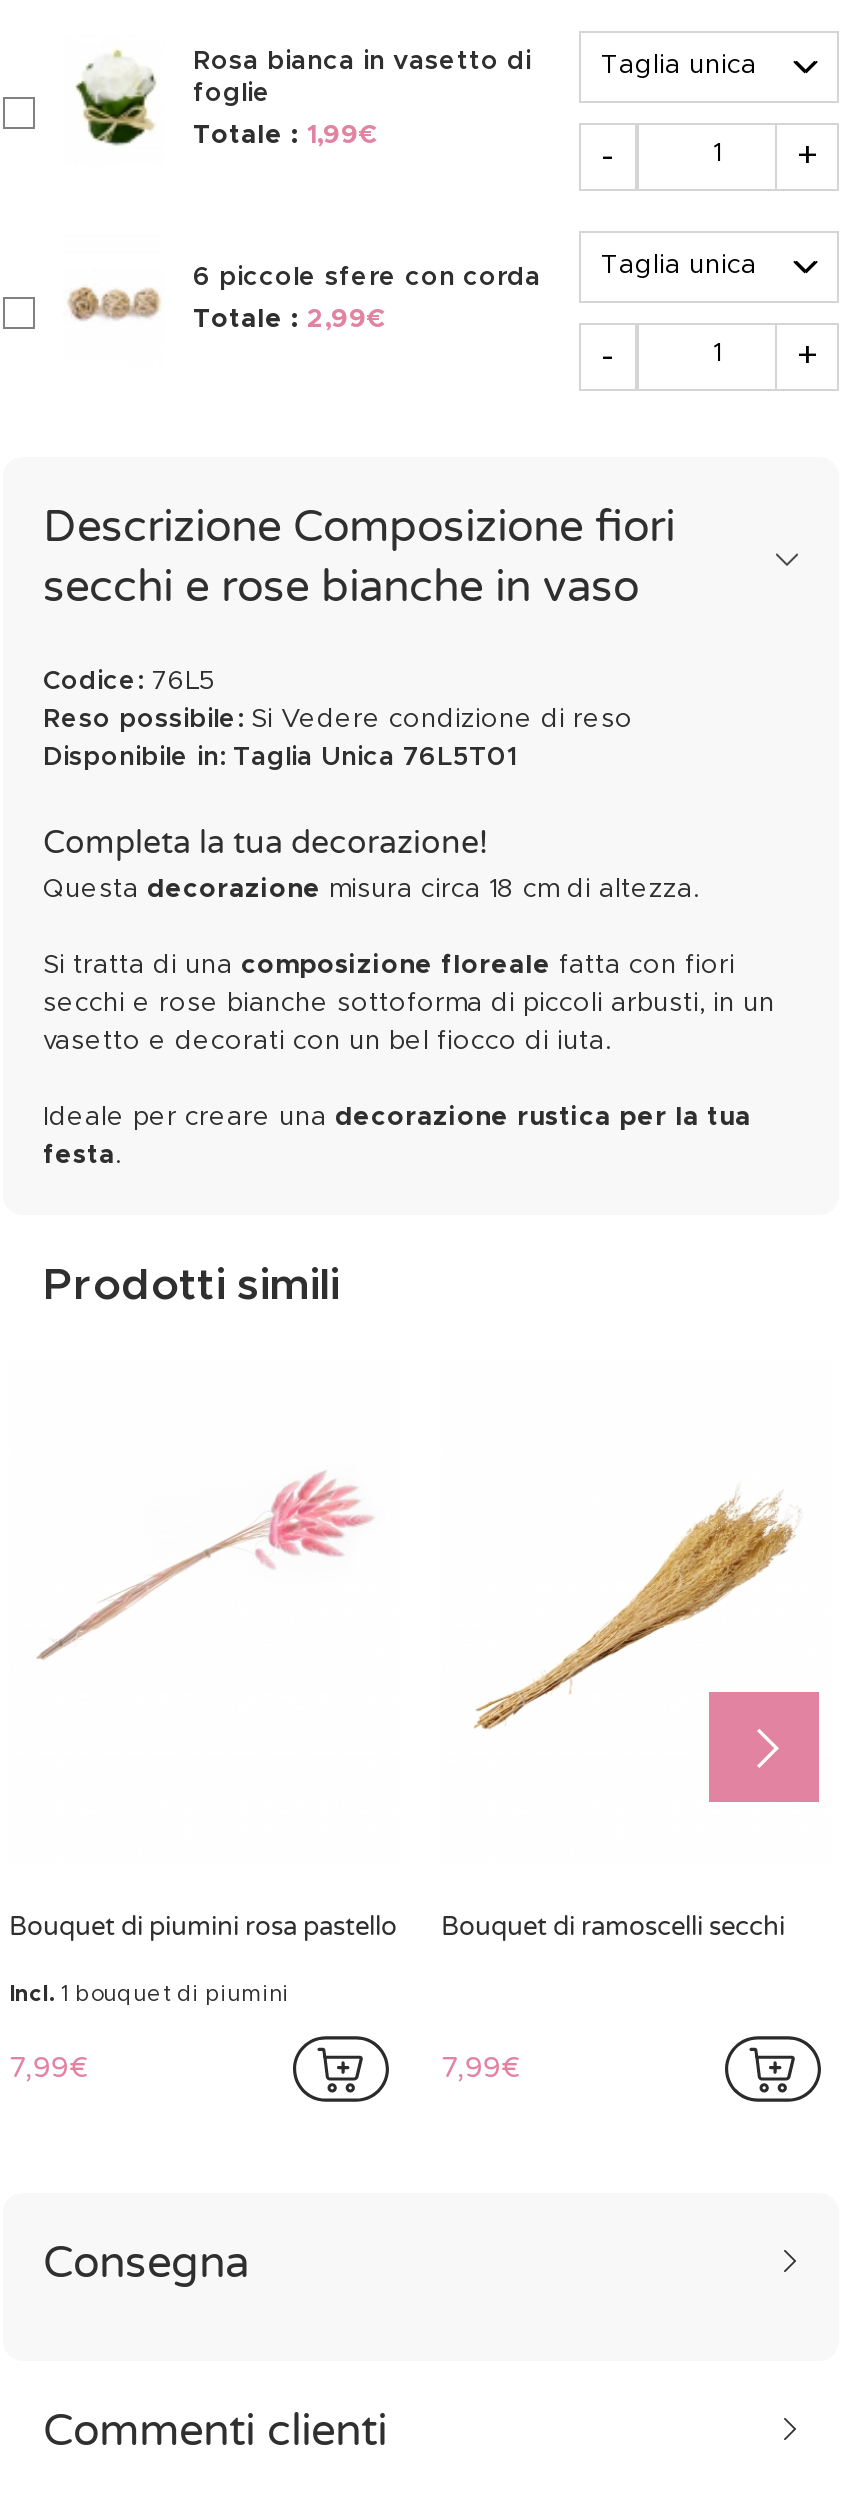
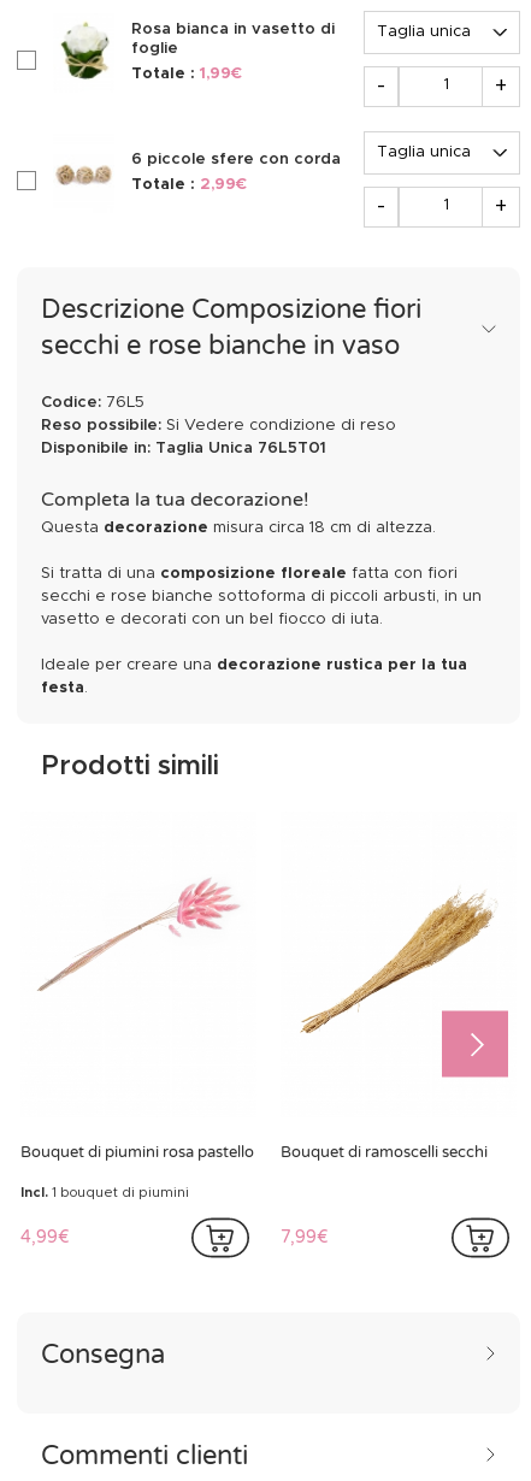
[9,2051,89,2085] 7,99€ -> [20,1227,70,1247] 4,99€

